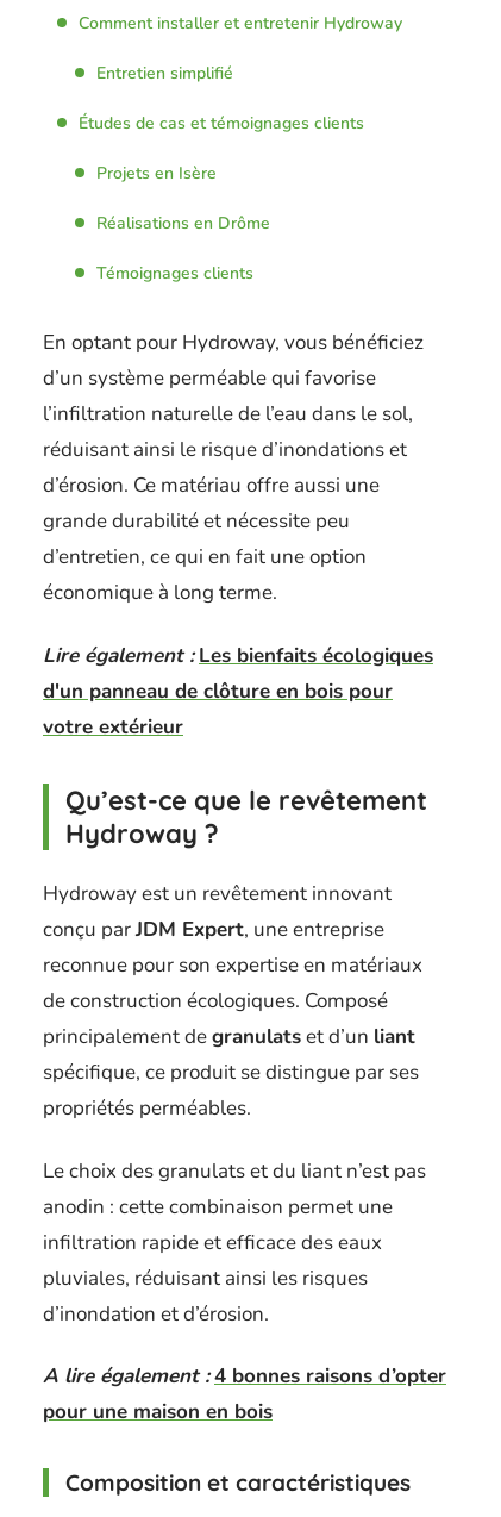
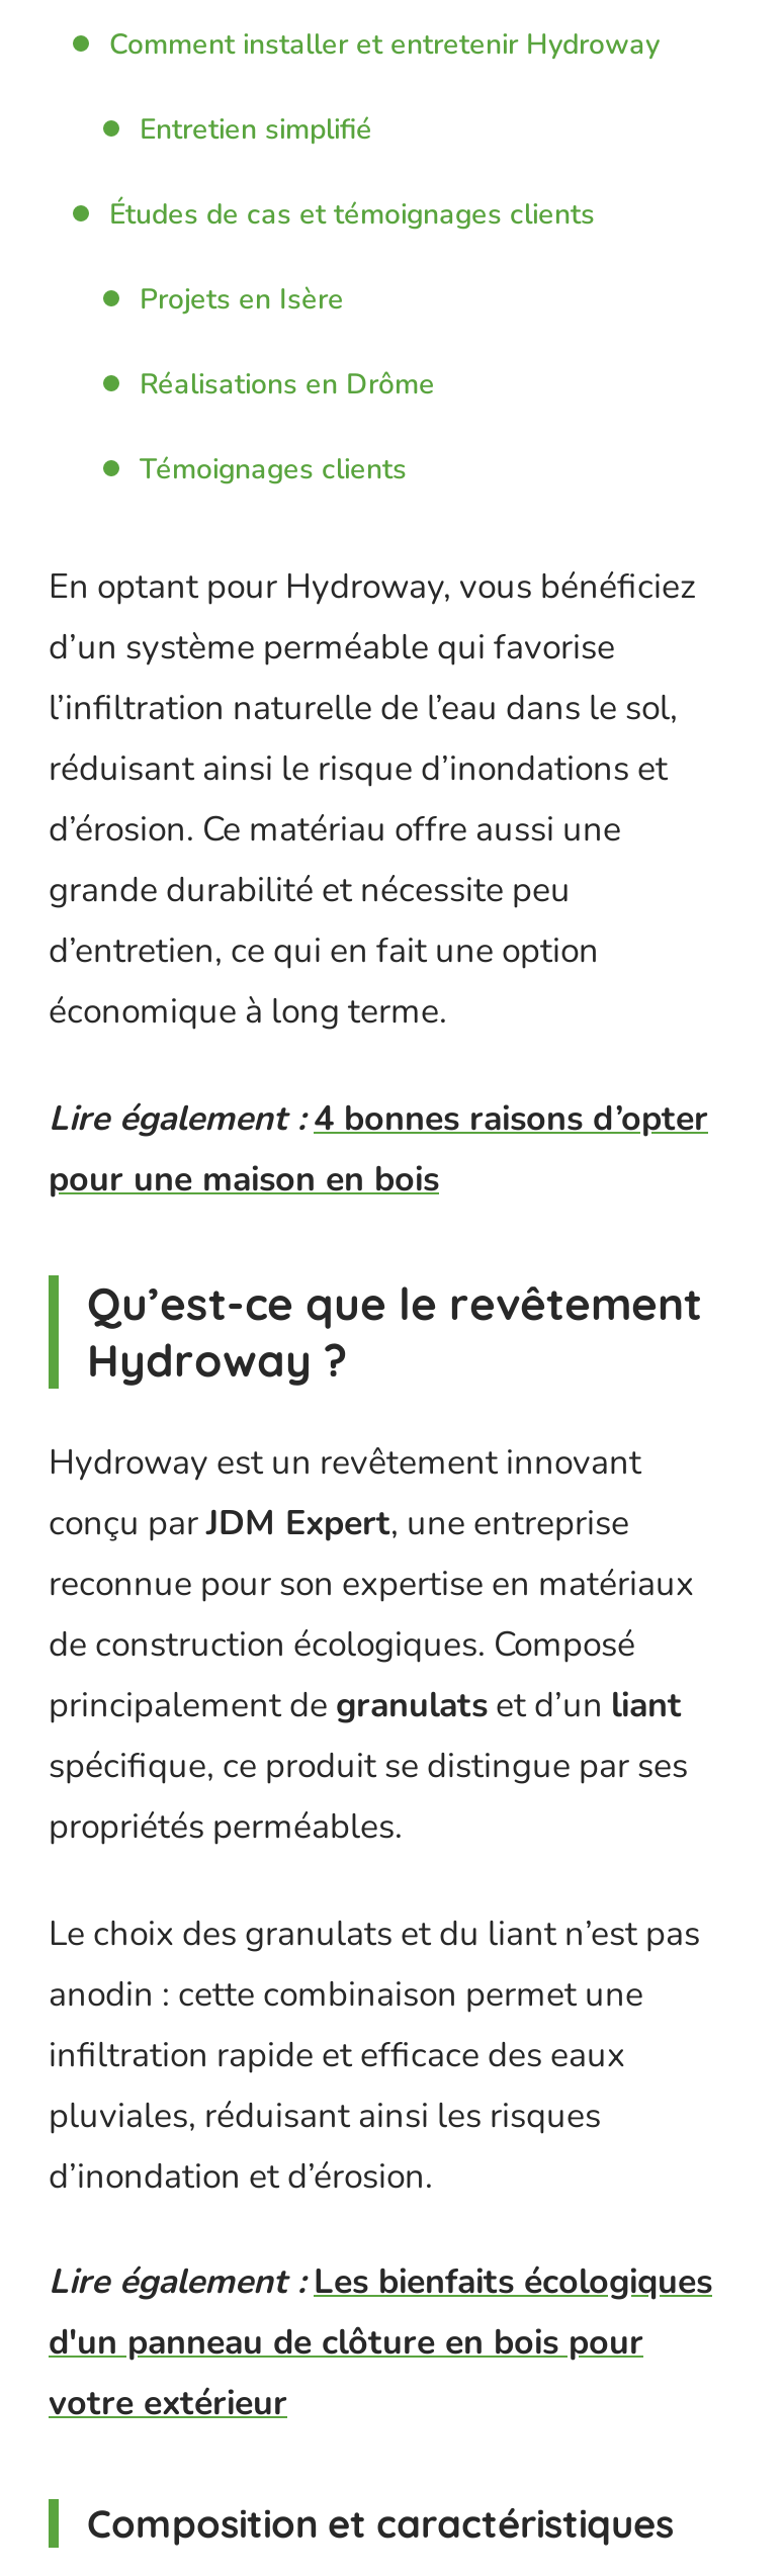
none -> [49,1094,708,1141] Lire également : 4 bonnes raisons d’opter
moved [43,641,433,740] -> [49,2258,712,2426]: Lire également : Les bienfaits écologiques | d'un panneau de clôture en bois pour | votre extérieur
moved [43,783,427,1327] -> [49,1274,702,2199]: Qu’est-ce que le revêtement | Hydroway ? | Hydroway est un revêtement innovant | ... | pluviales, réduisant ainsi les risques | d’inondation et d’érosion.
[43,1362,446,1390] A lire également : 4 bonnes raisons d’opter -> none
moved [43,1398,273,1425] -> [49,1155,439,1202]: pour une maison en bois

